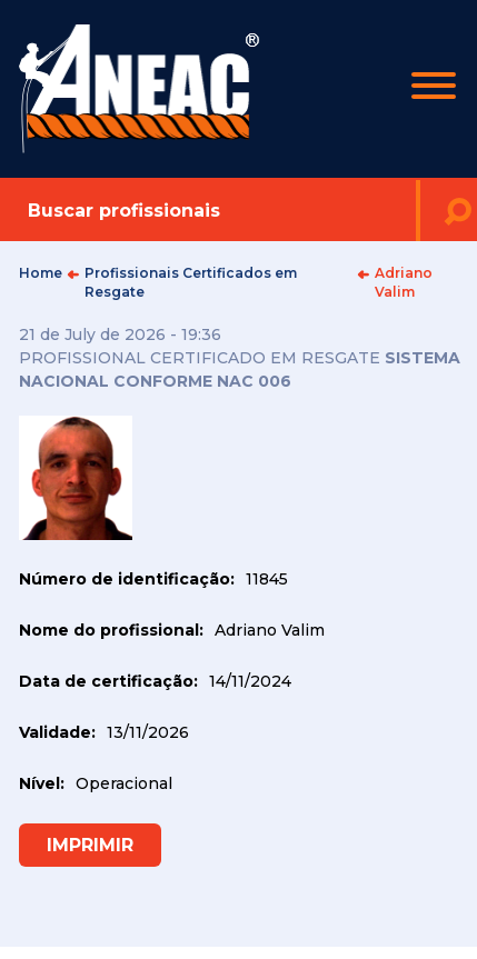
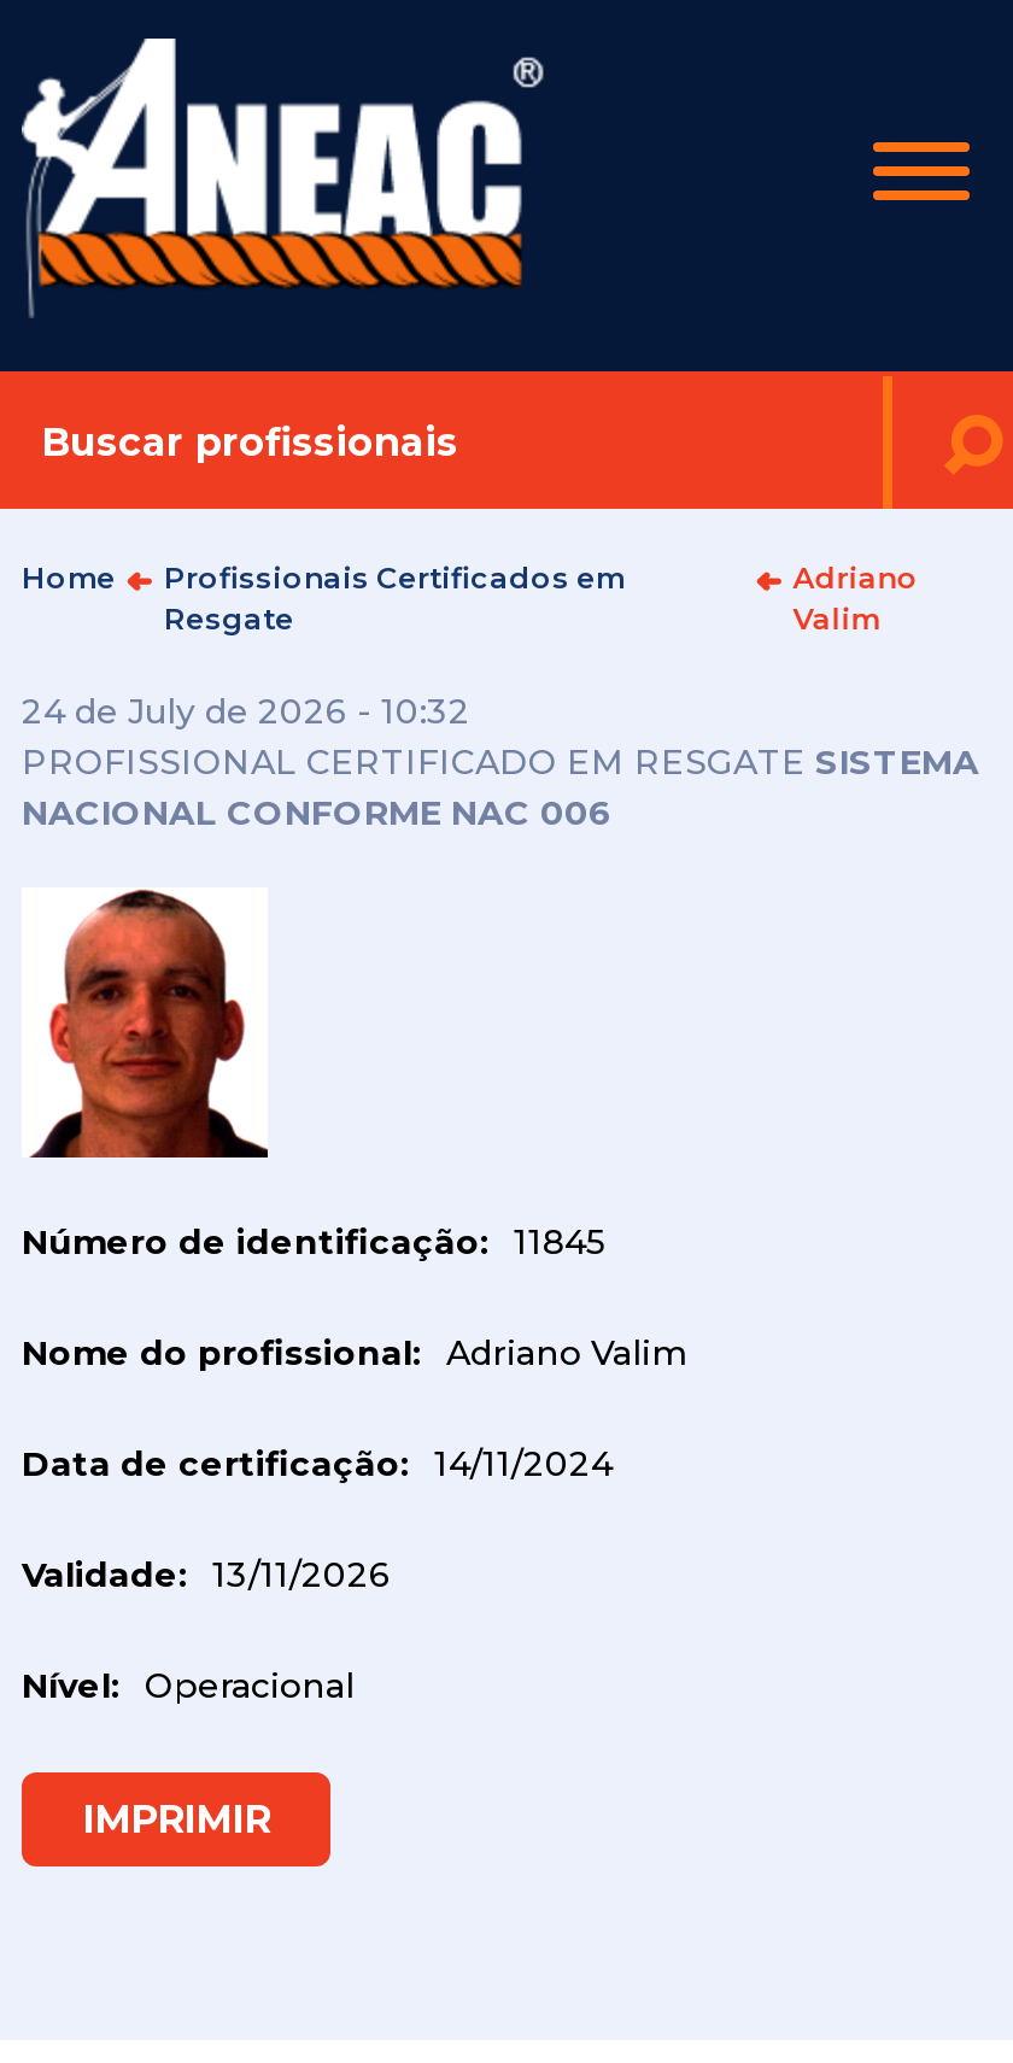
[19,324,221,344] 21 de July de 2026 - 19:36 -> [22,690,470,733] 24 de July de 2026 - 10:32

